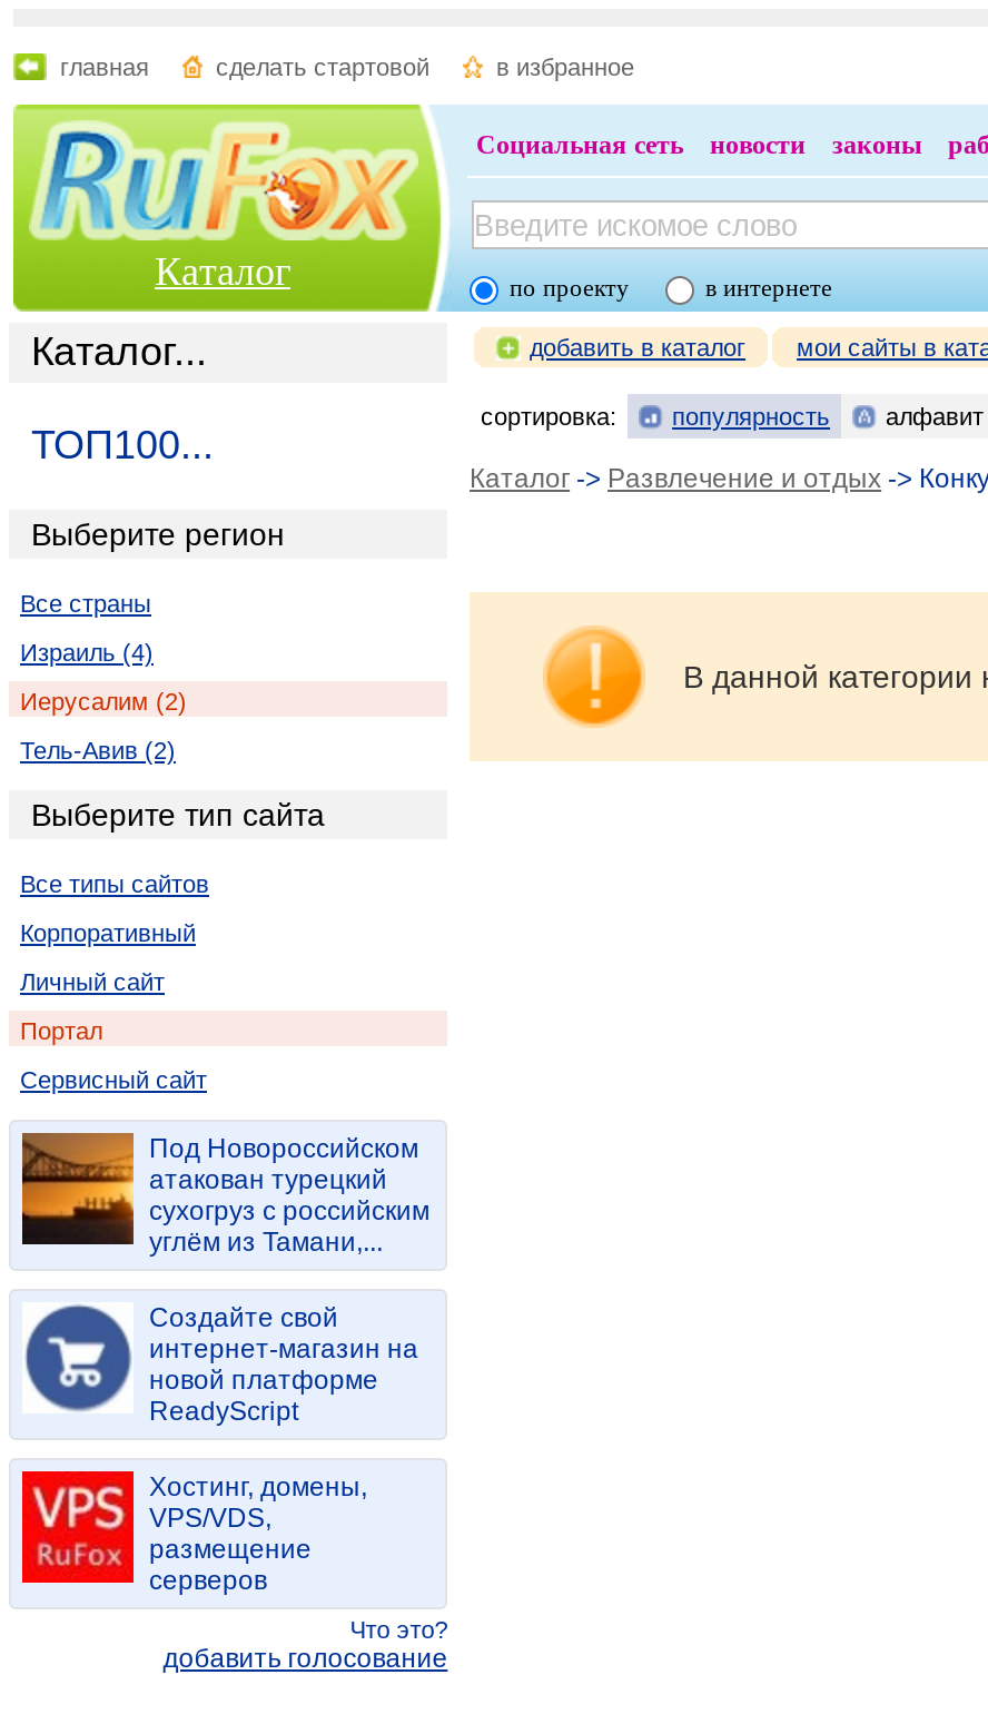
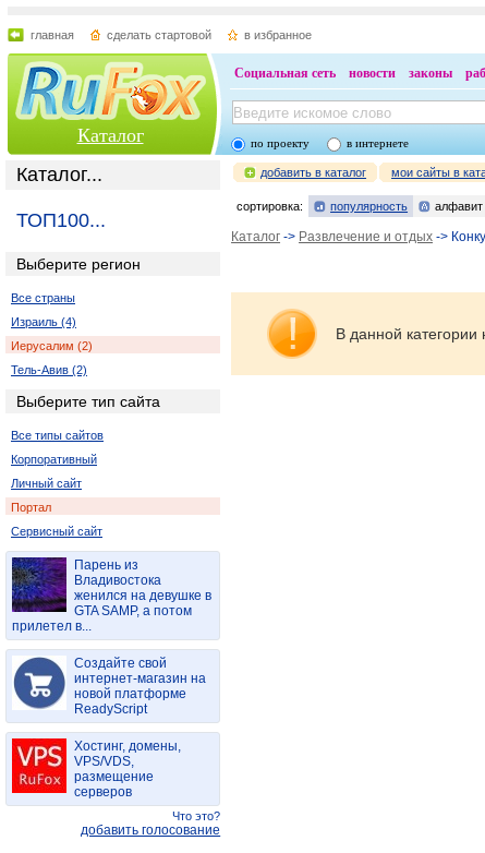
[20,1131,429,1258] [image] | Под Новороссийском | атакован турецкий | сухогруз с российским | углём из Тамани,... -> [11,556,211,634] [image] | Парень из | Владивостока | женился на девушке в | GTA SAMP, а потом | прилетел в...

